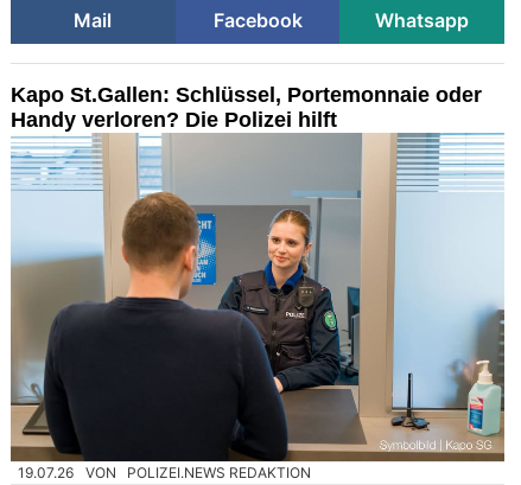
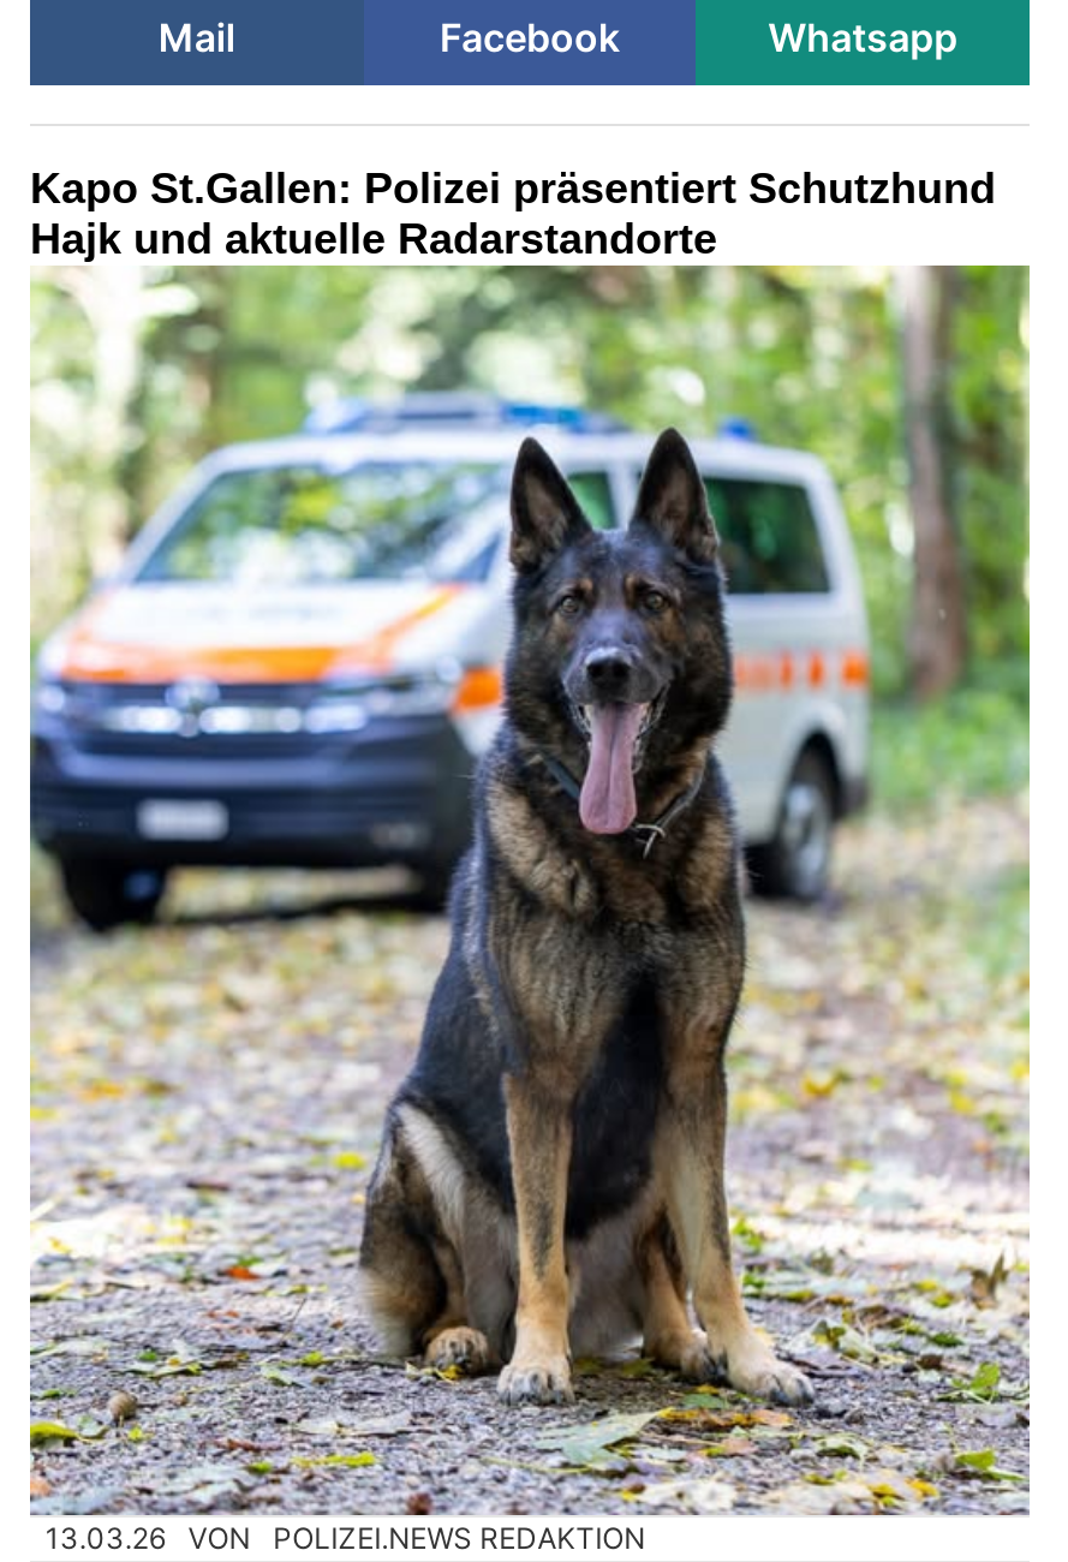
[11,83,482,131] Kapo St.Gallen: Schlüssel, Portemonnaie oder | Handy verloren? Die Polizei hilft -> [30,164,996,263] Kapo St.Gallen: Polizei präsentiert Schutzhund | Hajk und aktuelle Radarstandorte
[11,132,504,482] [image] | 19.07.26 VON POLIZEI.NEWS REDAKTION -> [30,263,1032,1556] [image] | 13.03.26 VON POLIZEI.NEWS REDAKTION

